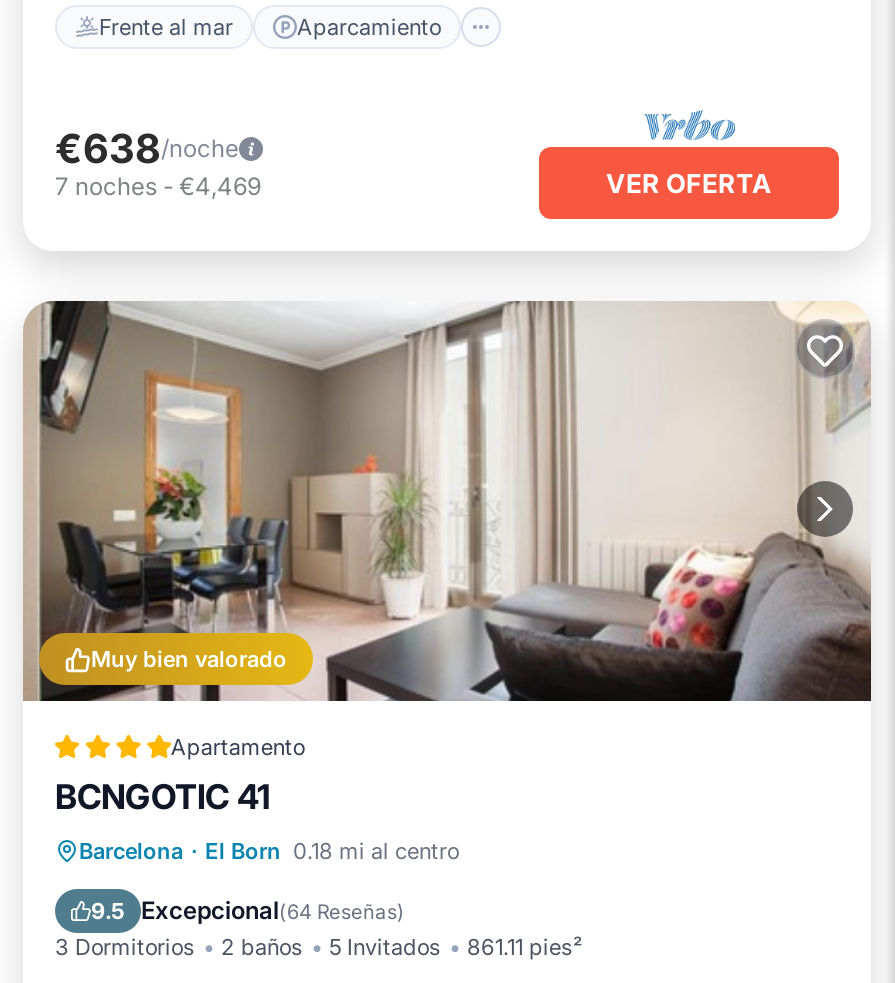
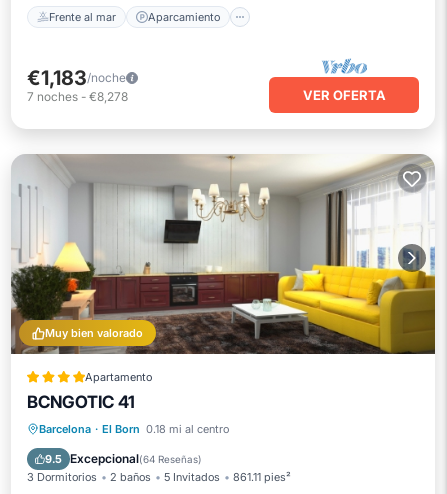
[55,125,239,173] €638/noche -> [27,66,126,90] €1,183/noche
[55,171,261,201] 7 noches - €4,469 -> [27,89,128,104] 7 noches - €8,278
[23,299,871,701] [image] -> [11,154,436,355] [image]

